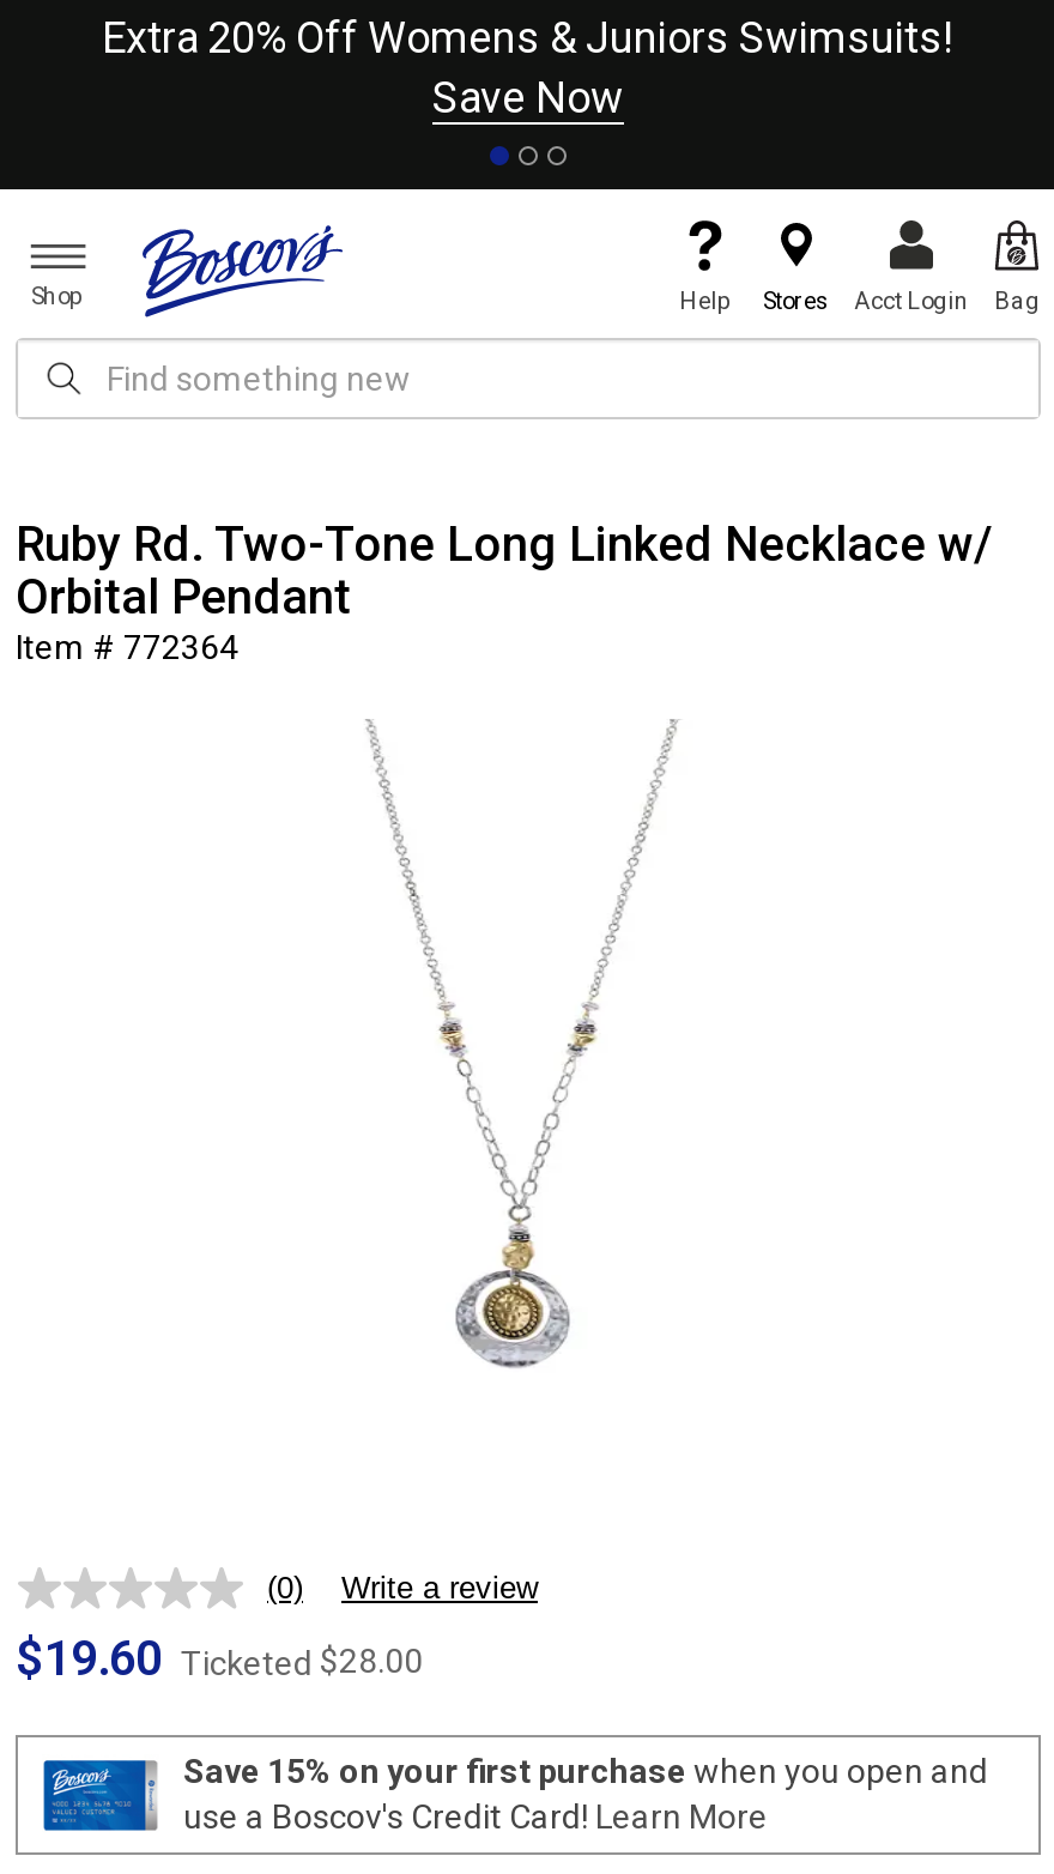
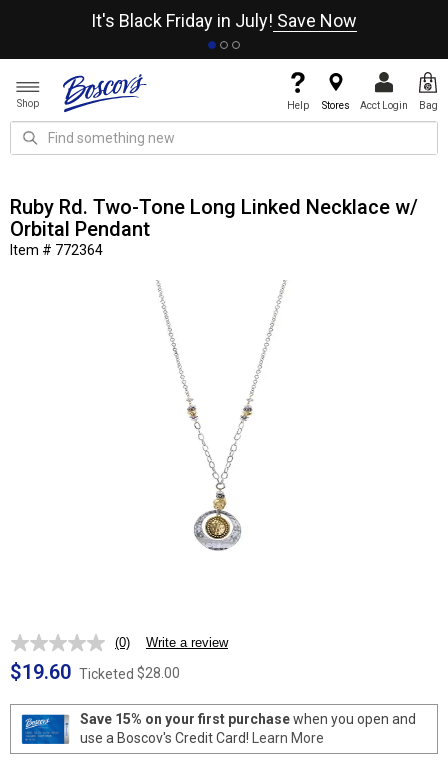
[102,12,955,122] Extra 20% Off Womens & Juniors Swimsuits! | Save Now -> [91,10,357,31] It's Black Friday in July! Save Now

